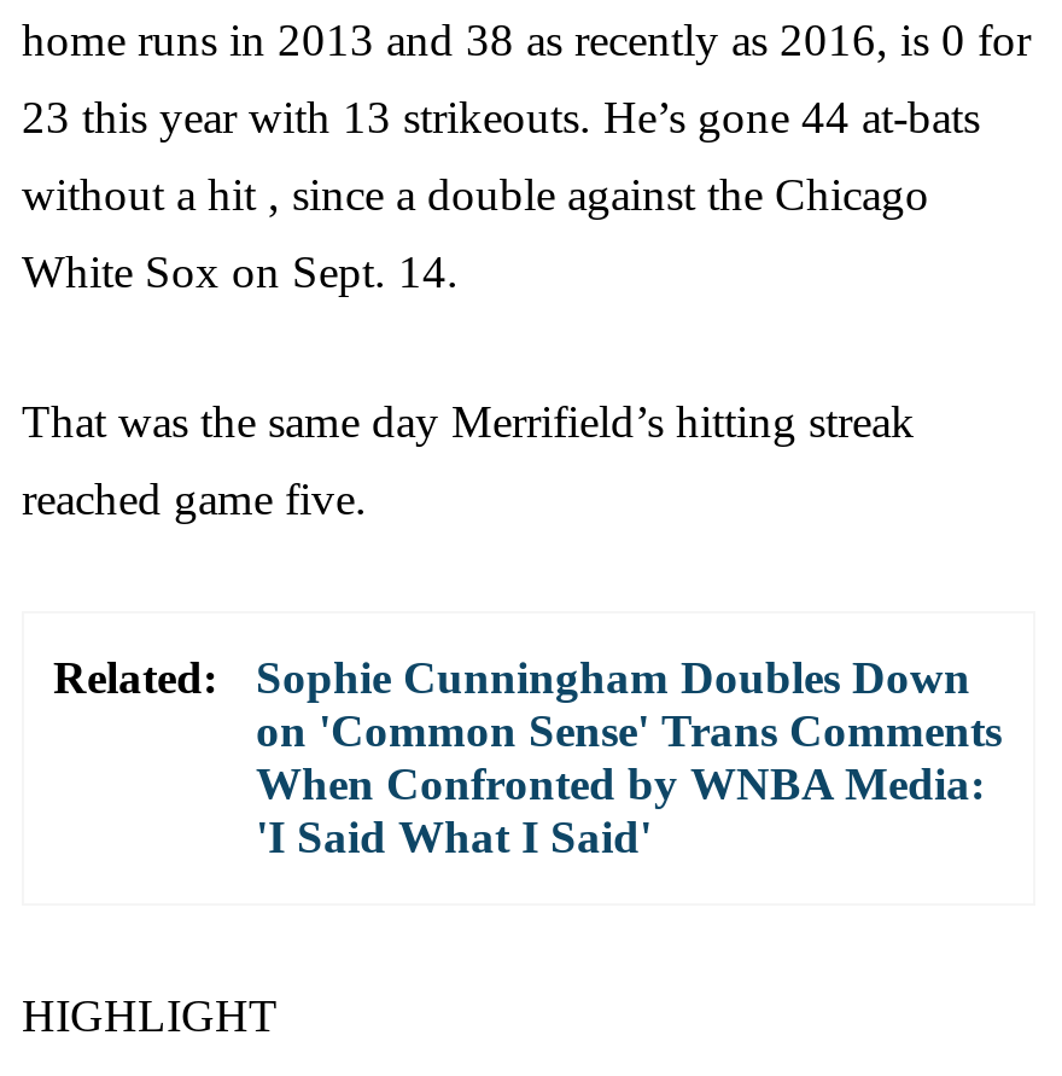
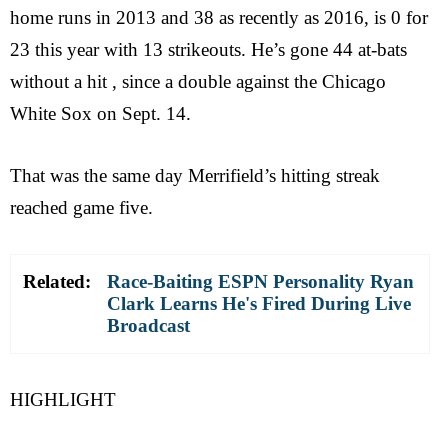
[256,651,1002,861] Sophie Cunningham Doubles Down | on 'Common Sense' Trans Comments | When Confronted by WNBA Media: | 'I Said What I Said' -> [107,271,414,336] Race-Baiting ESPN Personality Ryan | Clark Learns He's Fired During Live | Broadcast

